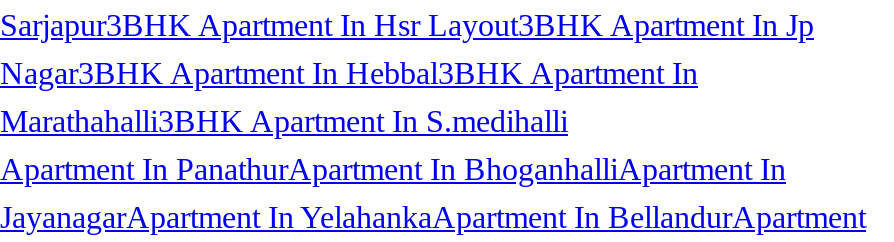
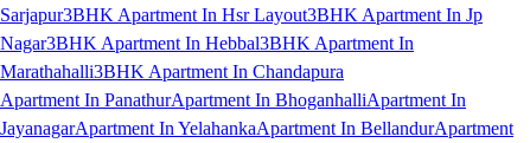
[0,103,568,137] Marathahalli3BHK Apartment In S.medihalli -> [0,61,344,81] Marathahalli3BHK Apartment In Chandapura

